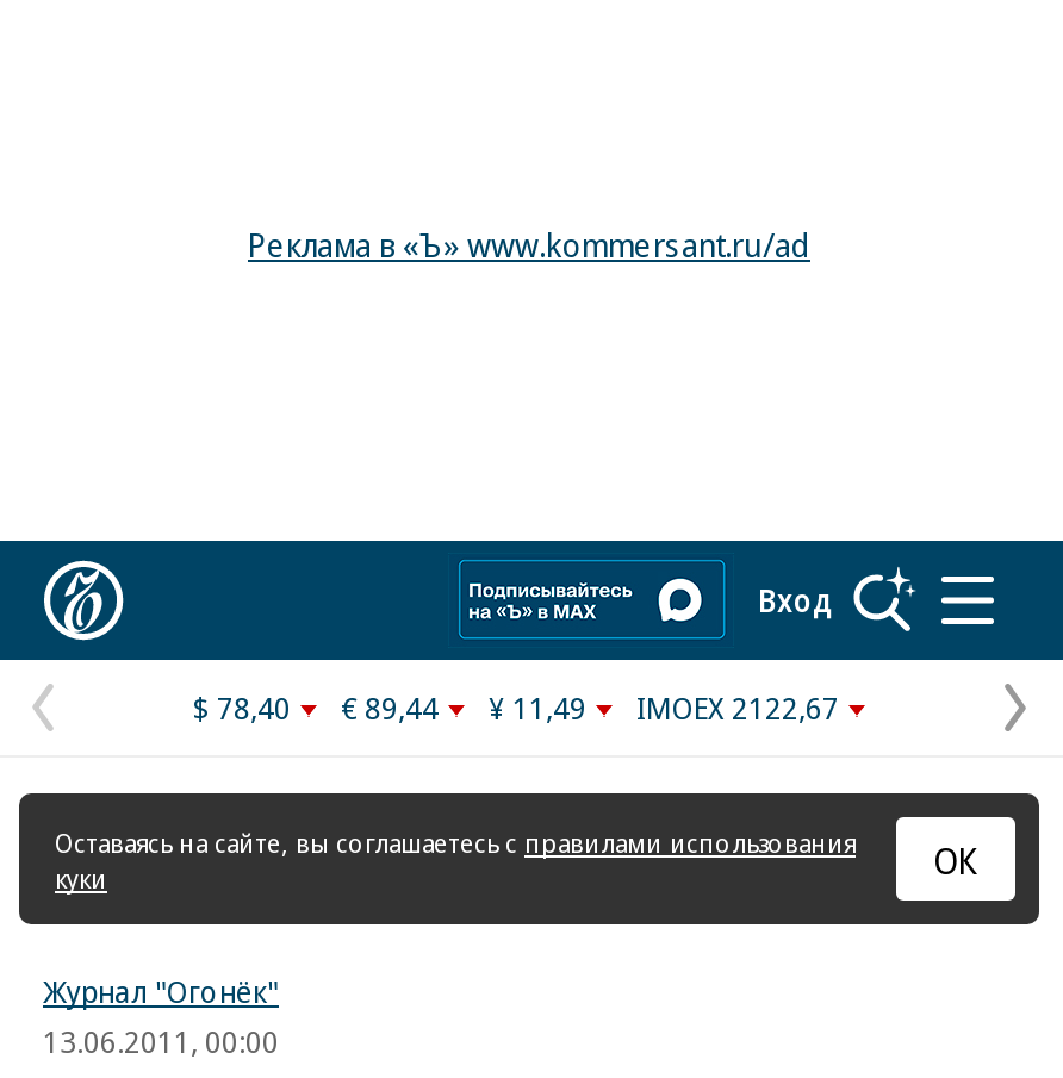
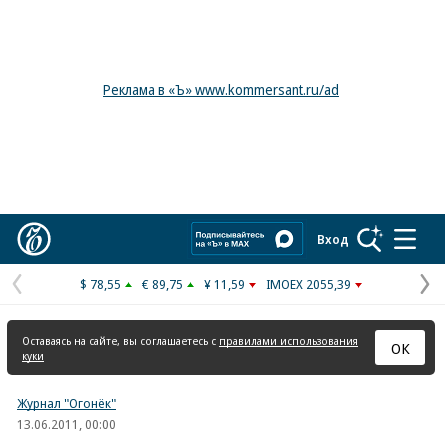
[193,686,291,729] $ 78,40 -> [80,275,121,293] $ 78,55
[341,686,439,729] € 89,44 -> [142,275,183,293] € 89,75
[489,686,586,729] ¥ 11,49 -> [204,275,245,293] ¥ 11,59
[636,686,839,729] IMOEX 2122,67 -> [266,275,351,293] IMOEX 2055,39

